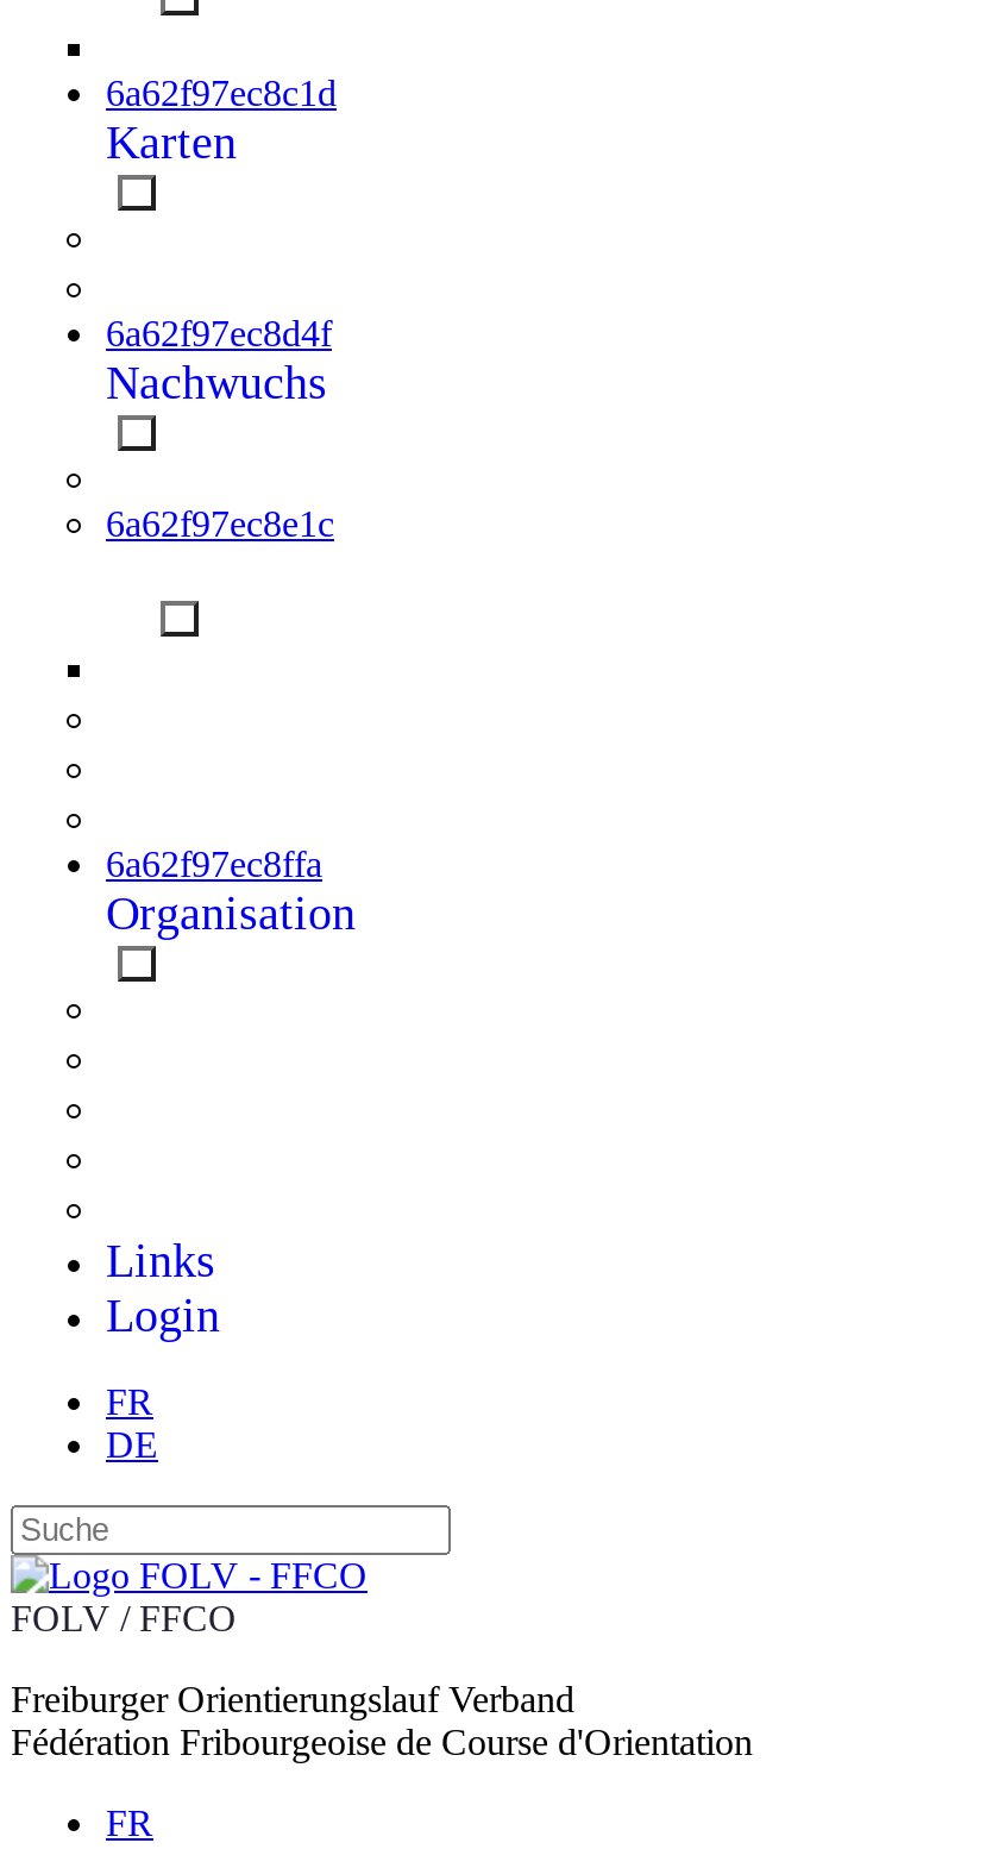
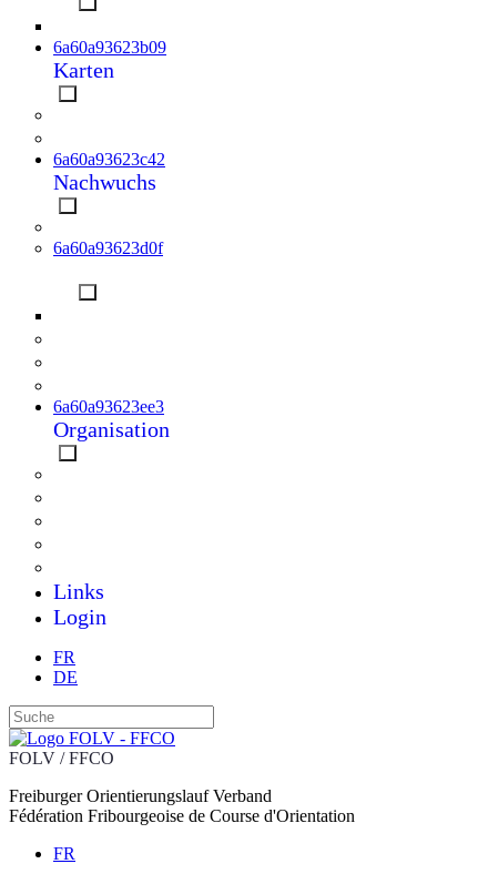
[106,73,337,113] 6a62f97ec8c1d -> [53,38,166,57] 6a60a93623b09
[106,313,332,353] 6a62f97ec8d4f -> [53,150,165,169] 6a60a93623c42
[106,503,334,544] 6a62f97ec8e1c -> [53,238,163,257] 6a60a93623d0f
[106,844,322,884] 6a62f97ec8ffa -> [53,397,164,416] 6a60a93623ee3

